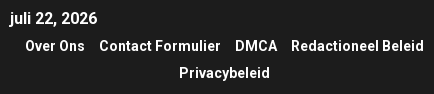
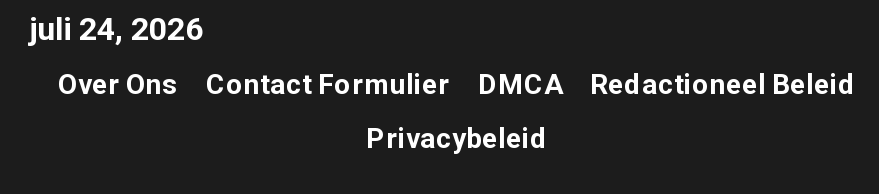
[10,9,97,28] juli 22, 2026 -> [29,11,203,49] juli 24, 2026

